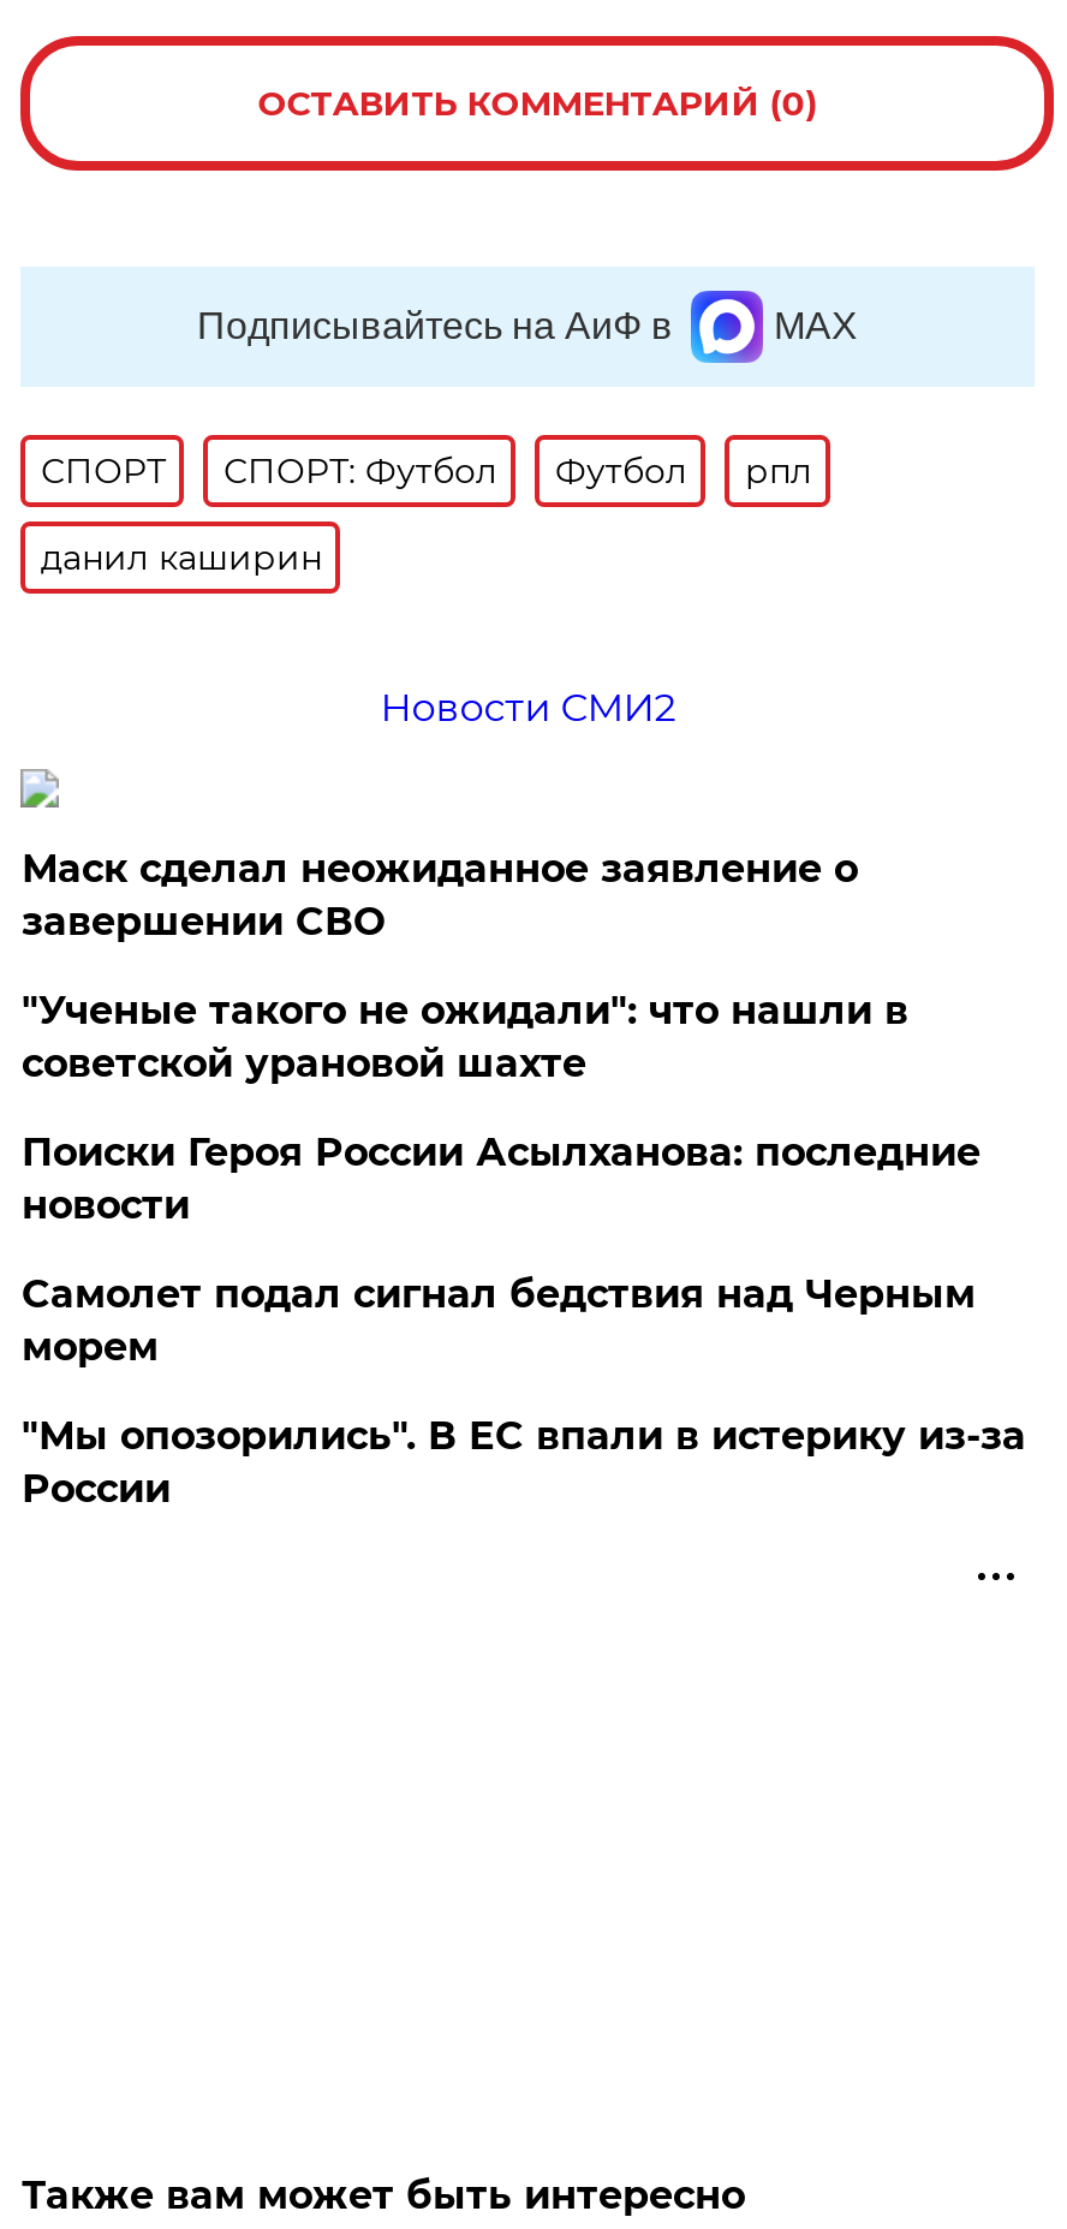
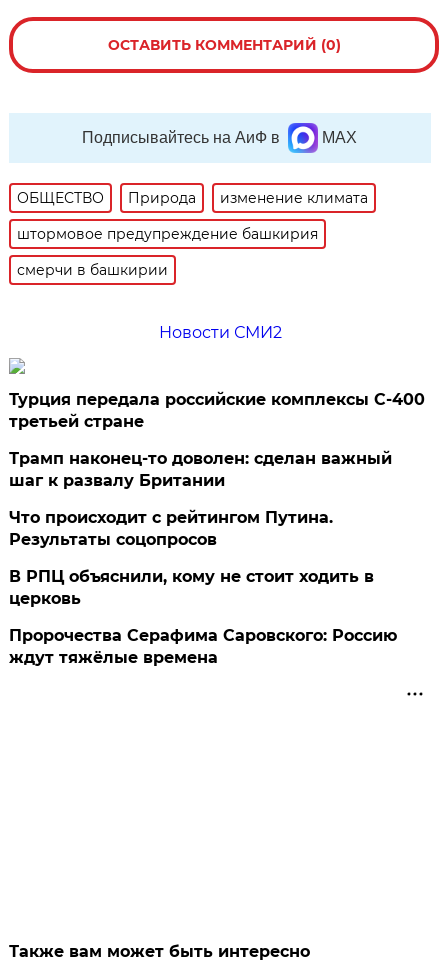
[41,449,812,579] СПОРТ | СПОРТ: Футбол | Футбол | рпл | данил каширин -> [17,189,368,279] ОБЩЕСТВО | Природа | изменение климата | штормовое предупреждение башкирия | смерчи в башкирии
[21,846,858,944] Маск сделал неожиданное заявление о | завершении СВО -> [9,390,425,431] Турция передала российские комплексы С-400 | третьей стране
[21,987,908,1086] "Ученые такого не ожидали": что нашли в | советской урановой шахте -> [9,449,392,490] Трамп наконец-то доволен: сделан важный | шаг к развалу Британии
[21,1129,980,1228] Поиски Героя России Асылханова: последние | новости -> [9,508,333,549] Что происходит с рейтингом Путина. | Результаты соцопросов
[21,1271,975,1370] Самолет подал сигнал бедствия над Черным | морем -> [9,567,374,608] В РПЦ объяснили, кому не стоит ходить в | церковь
[21,1413,1026,1511] "Мы опозорились". В ЕС впали в истерику из-за | России -> [9,626,397,667] Пророчества Серафима Саровского: Россию | ждут тяжёлые времена

